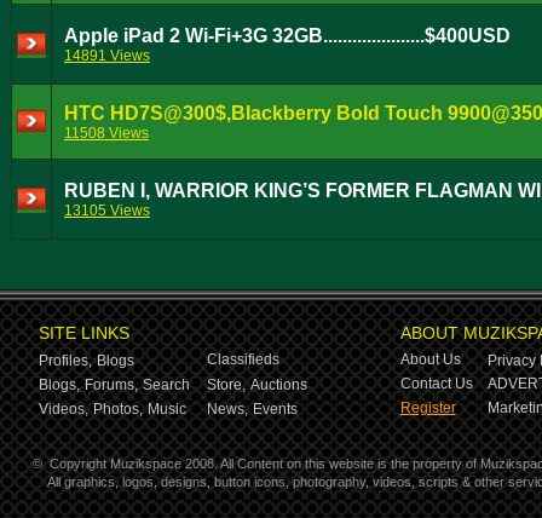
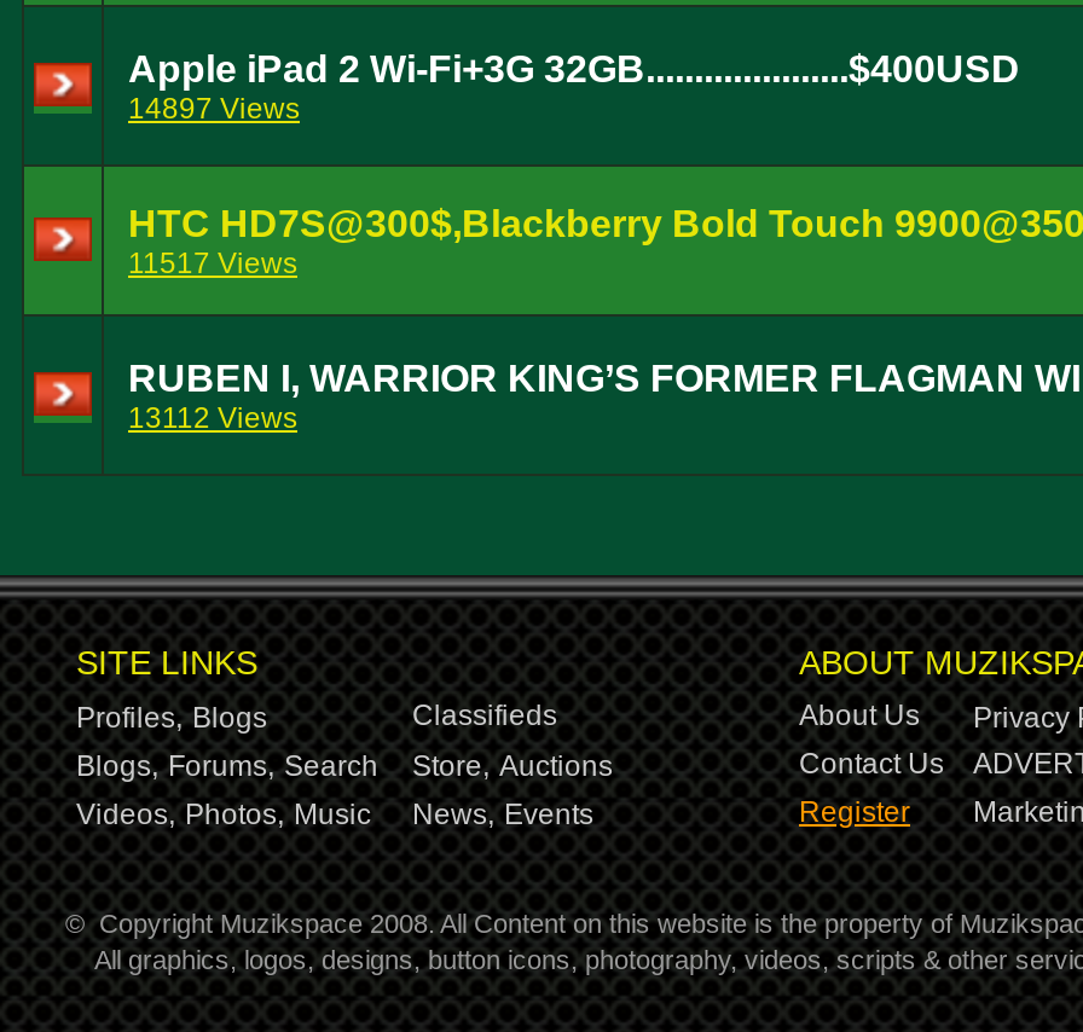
[64,47,150,64] 14891 Views -> [128,92,300,126] 14897 Views
[64,125,149,142] 11508 Views -> [128,247,297,280] 11517 Views
[64,202,150,219] 13105 Views -> [128,401,297,435] 13112 Views

